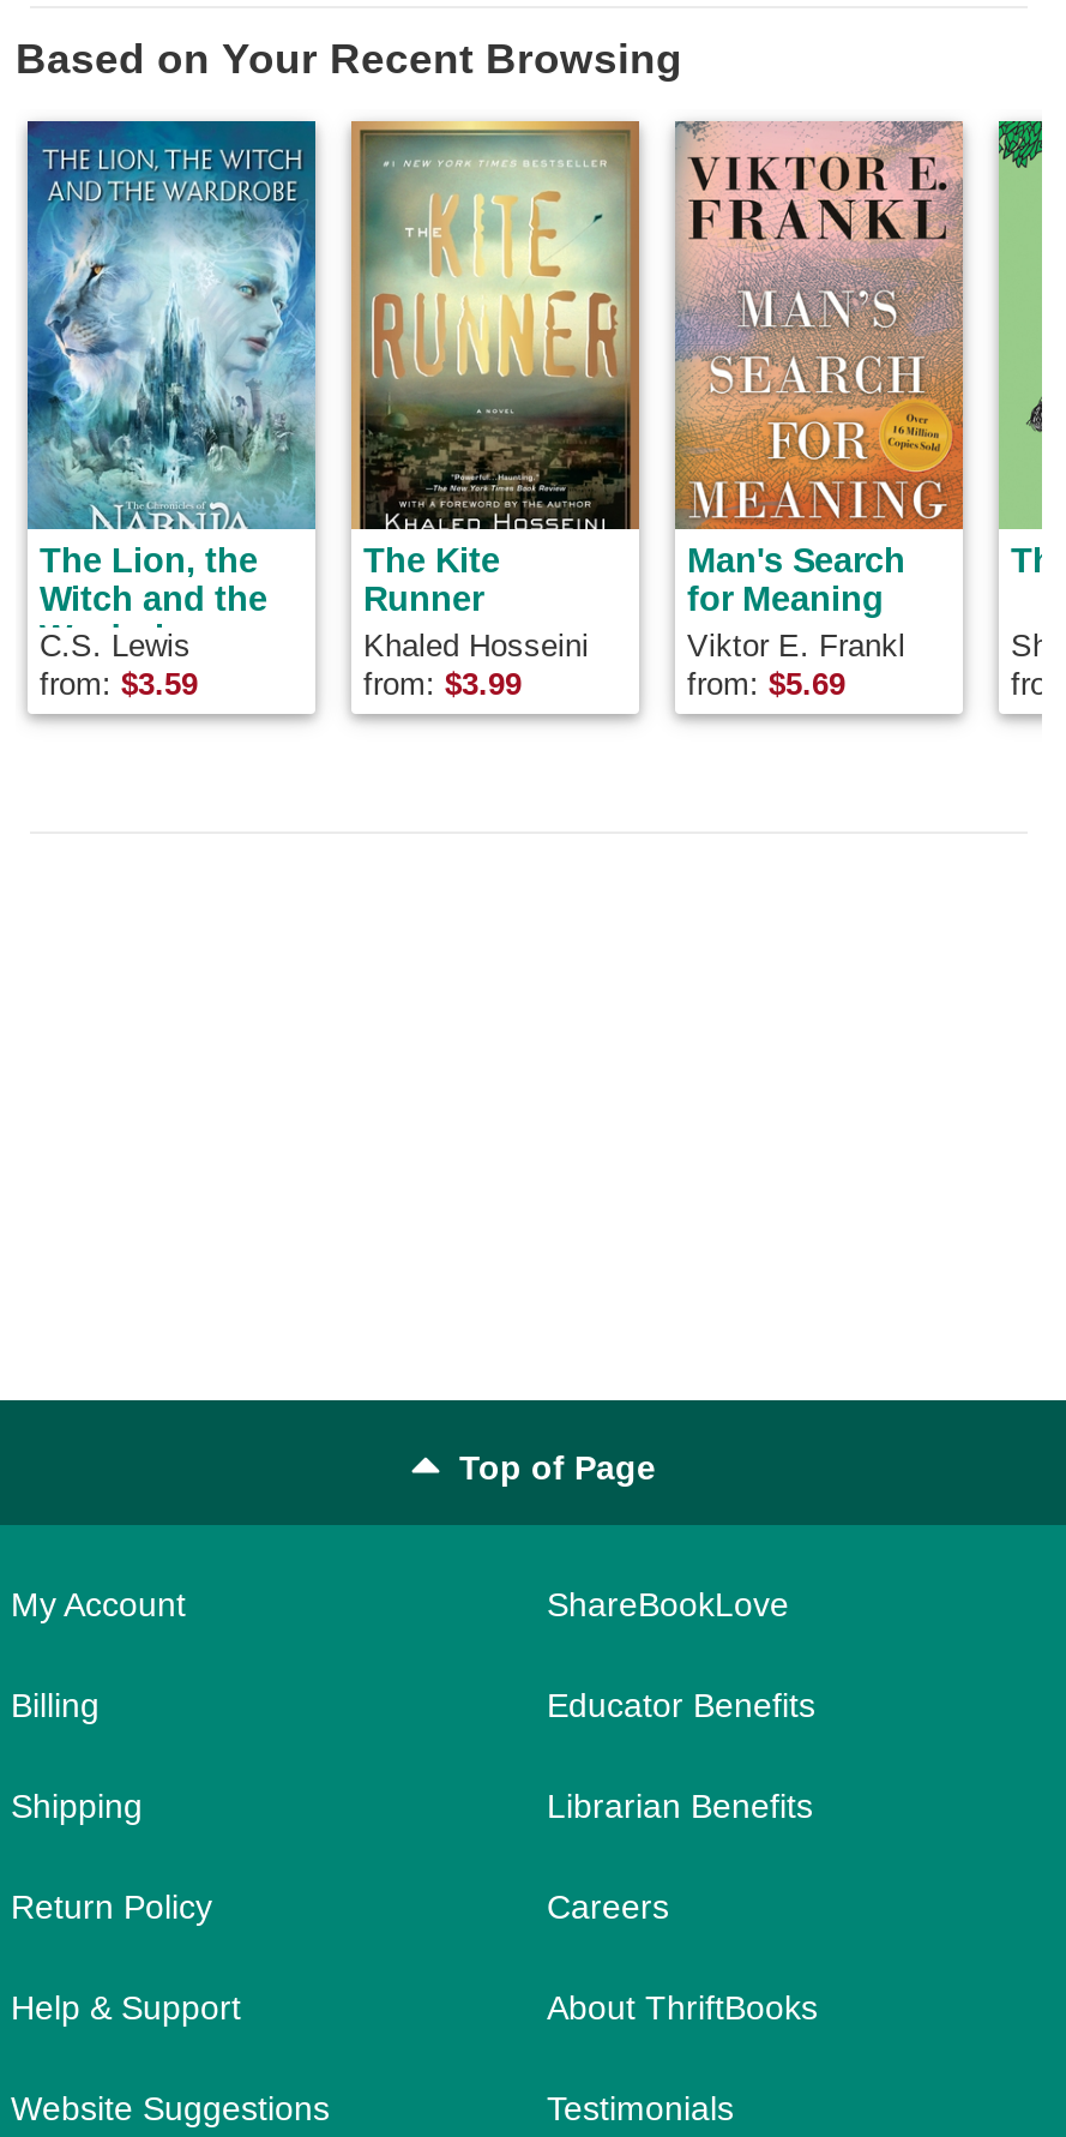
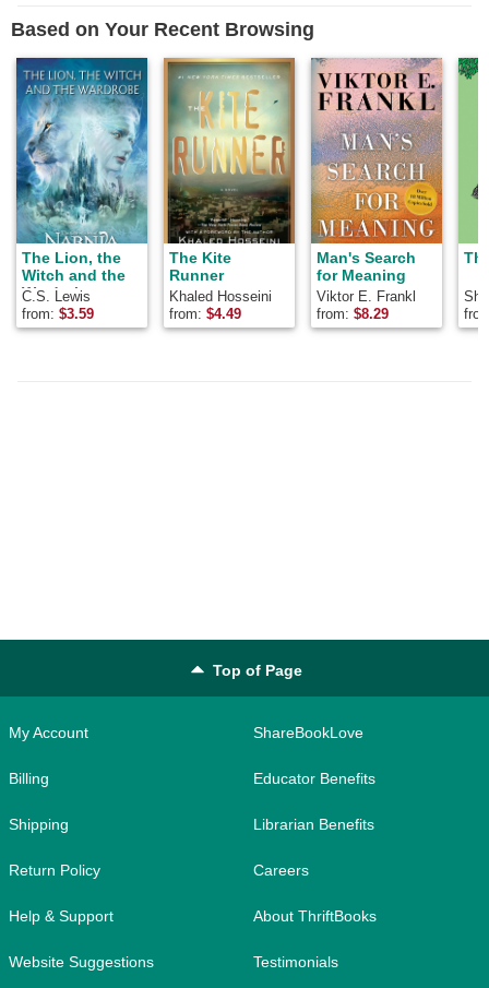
[363,666,522,702] from: $3.99 -> [169,306,241,322] from: $4.49
[687,666,845,702] from: $5.69 -> [317,306,389,322] from: $8.29

